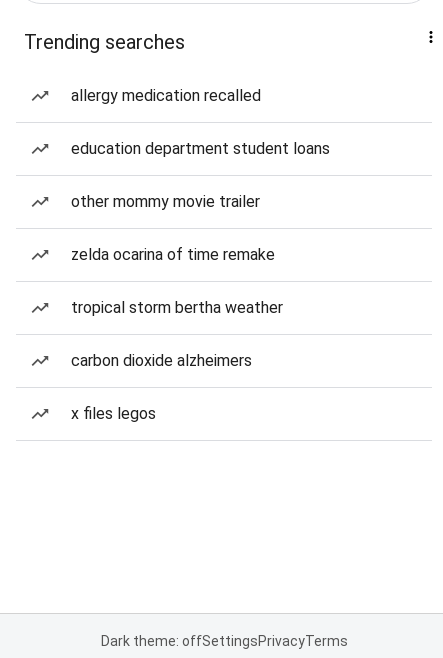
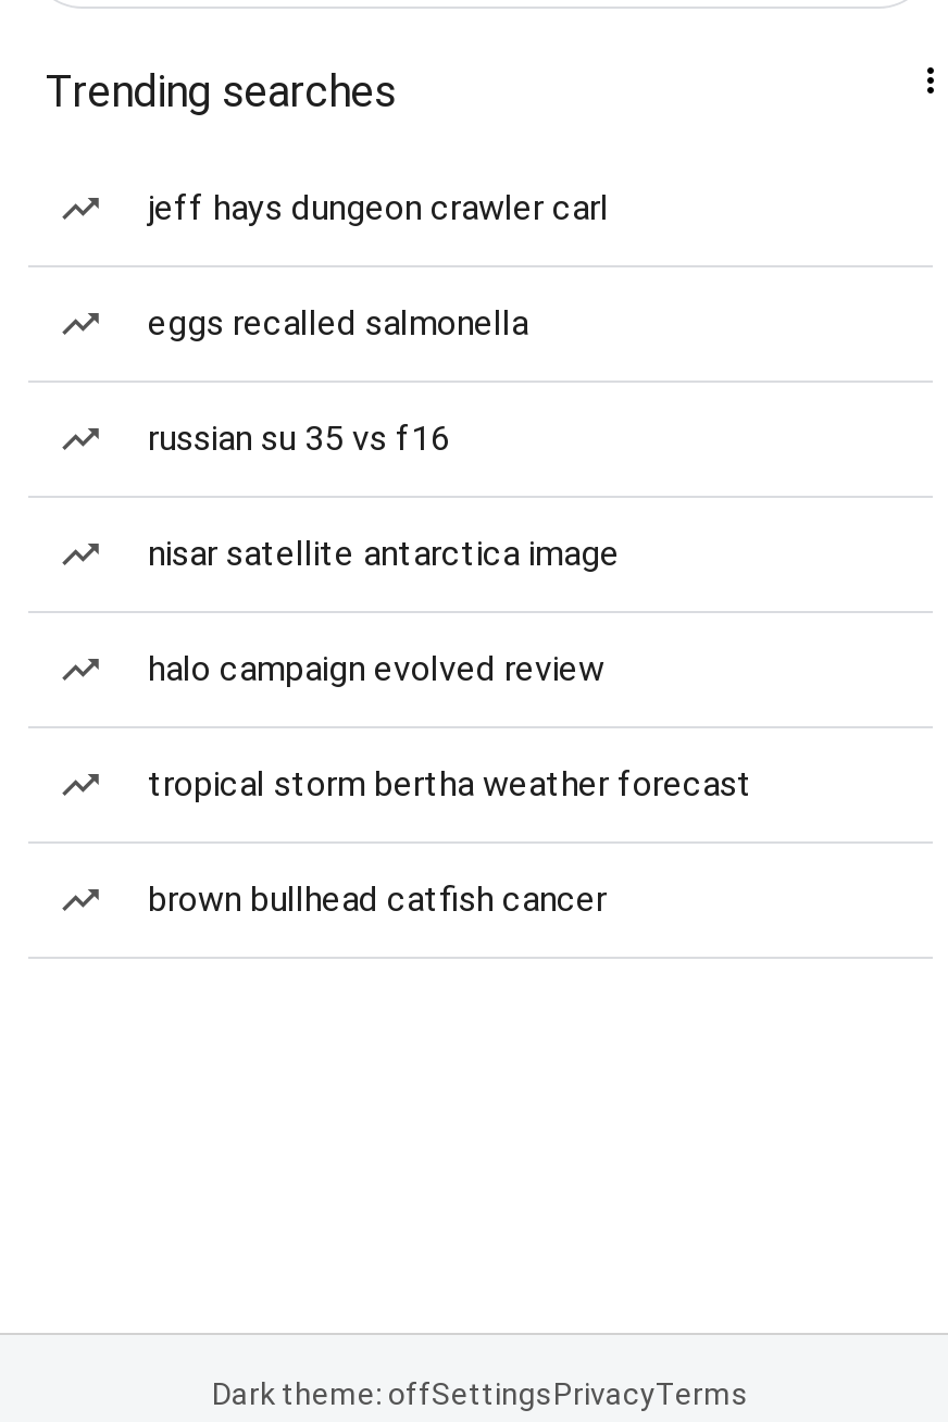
[71,86,261,105] allergy medication recalled -> [148,187,609,228] jeff hays dungeon crawler carl
[71,139,330,158] education department student loans -> [148,302,528,344] eggs recalled salmonella
[71,192,260,211] other mommy movie trailer -> [148,417,450,459] russian su 35 vs f16
[71,245,275,264] zelda ocarina of time remake -> [148,533,620,574] nisar satellite antarctica image
[71,298,283,317] tropical storm bertha weather -> [148,648,604,689] halo campaign evolved review
[71,351,252,370] carbon dioxide alzheimers -> [148,763,752,804] tropical storm bertha weather forecast
[71,404,156,423] x files legos -> [148,878,607,920] brown bullhead catfish cancer

